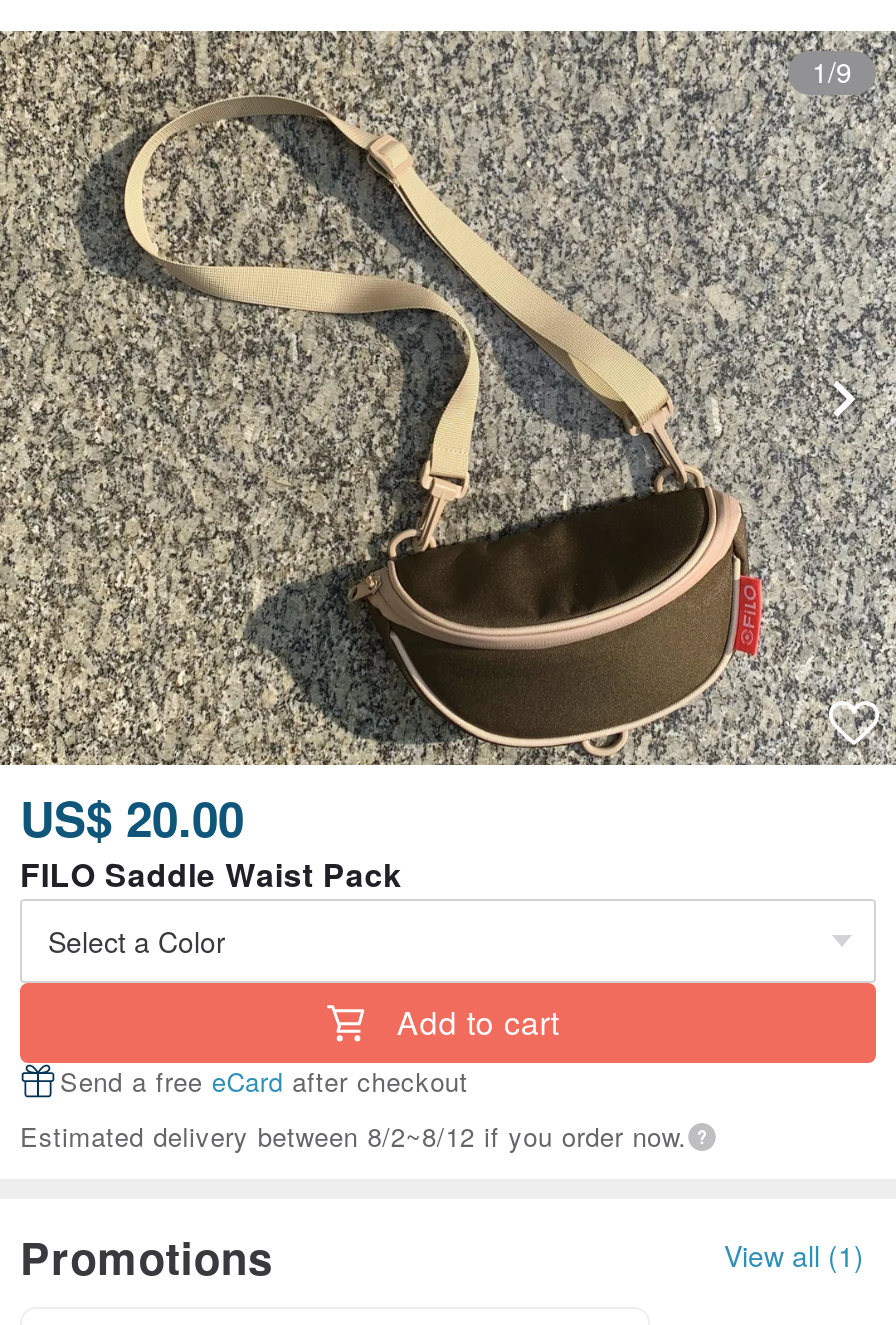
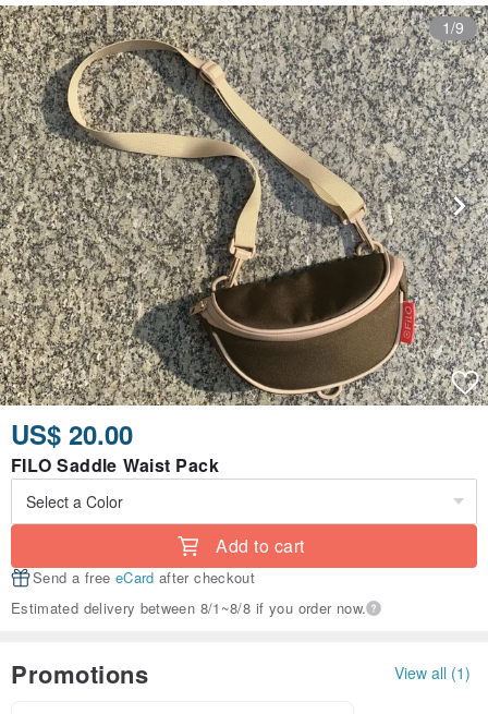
[20,1118,687,1156] Estimated delivery between 8/2~8/12 if you order now. -> [11,598,366,619] Estimated delivery between 8/1~8/8 if you order now.

